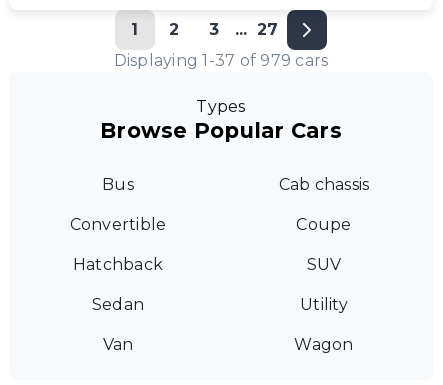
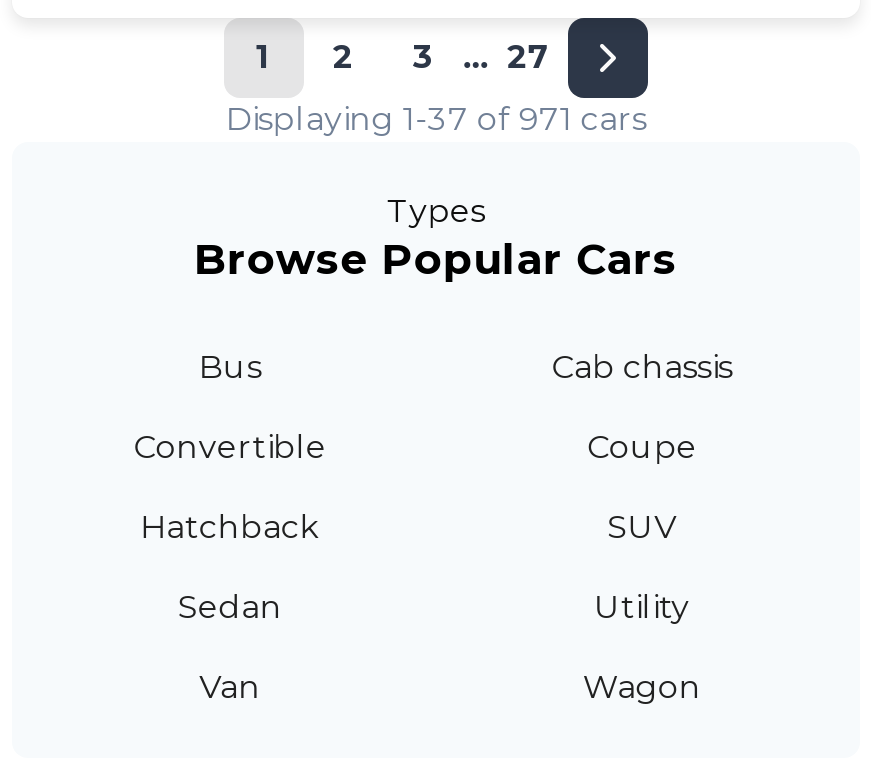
[114,51,328,70] Displaying 1-37 of 979 cars -> [225,100,647,138] Displaying 1-37 of 971 cars

